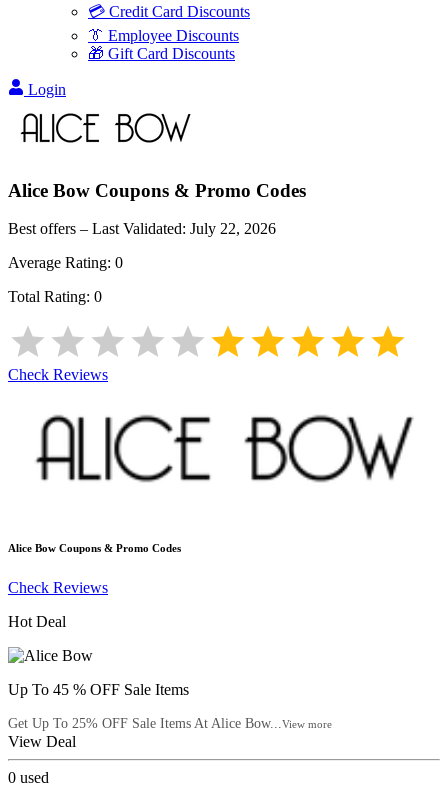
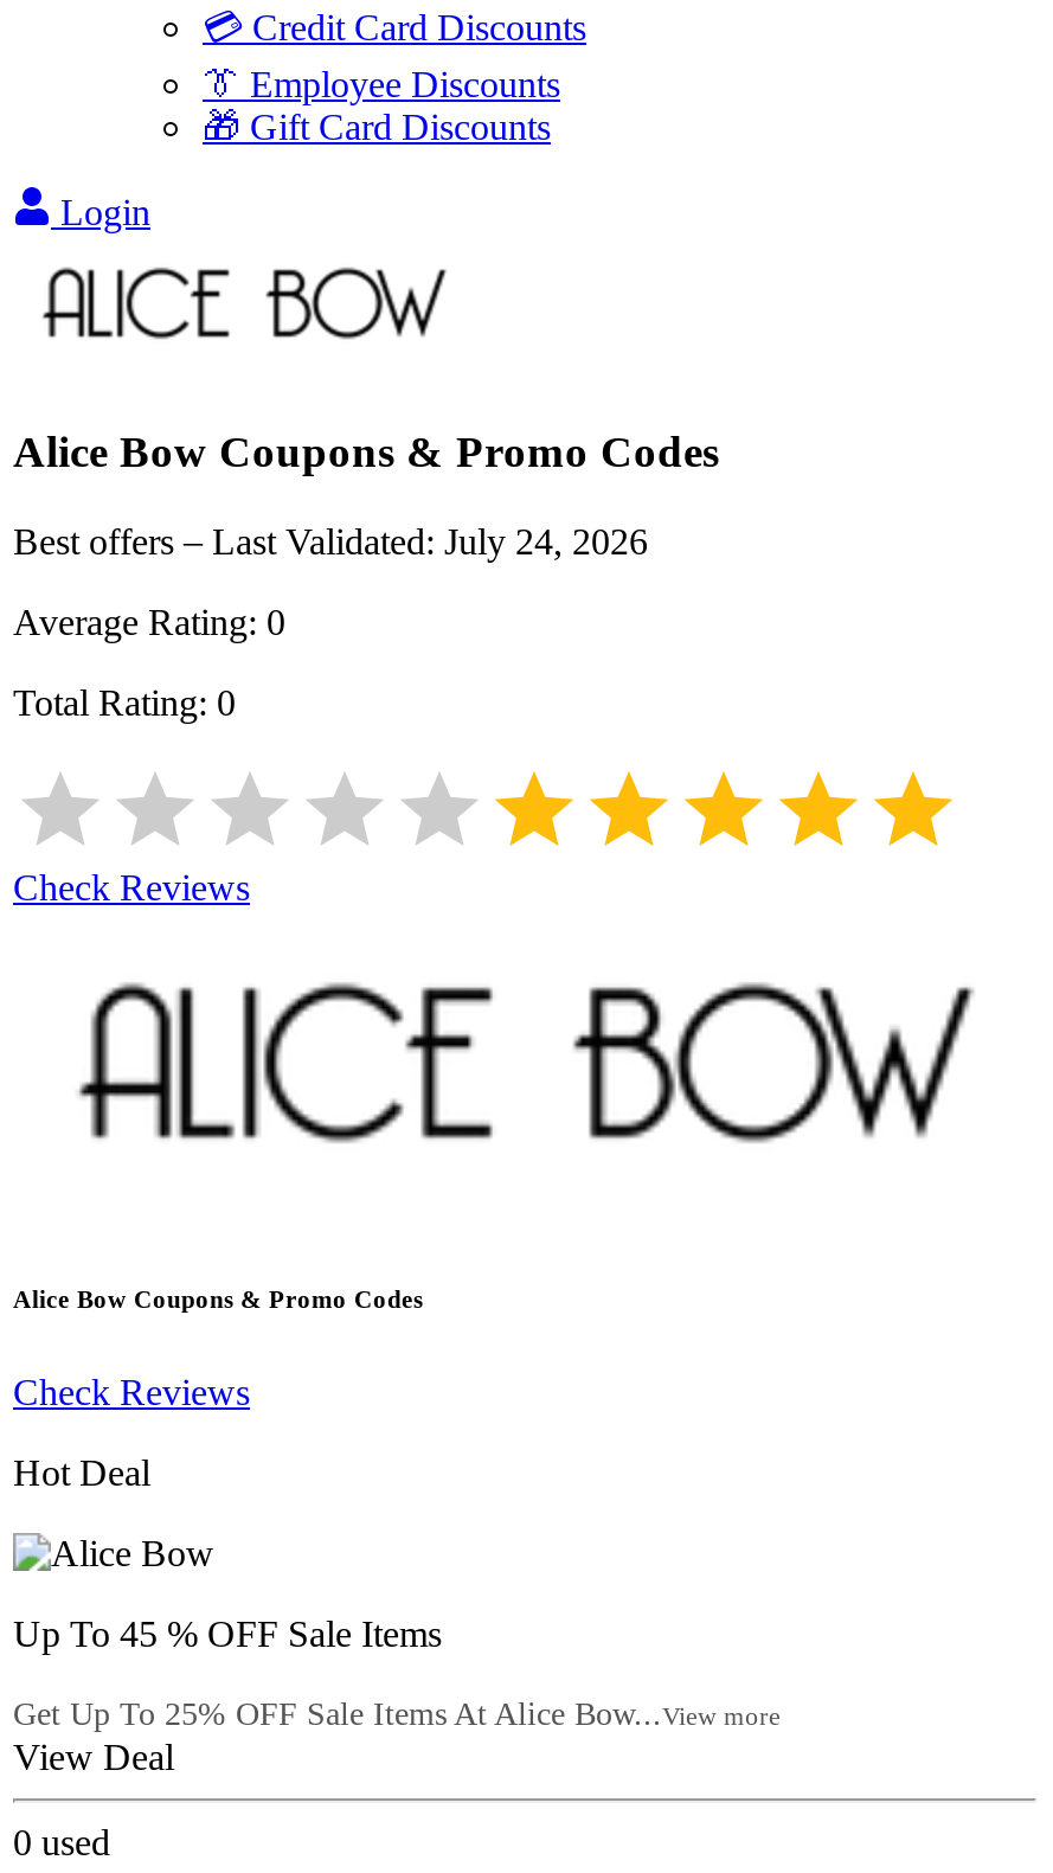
[8,220,276,237] Best offers – Last Validated: July 22, 2026 -> [13,522,648,562] Best offers – Last Validated: July 24, 2026

